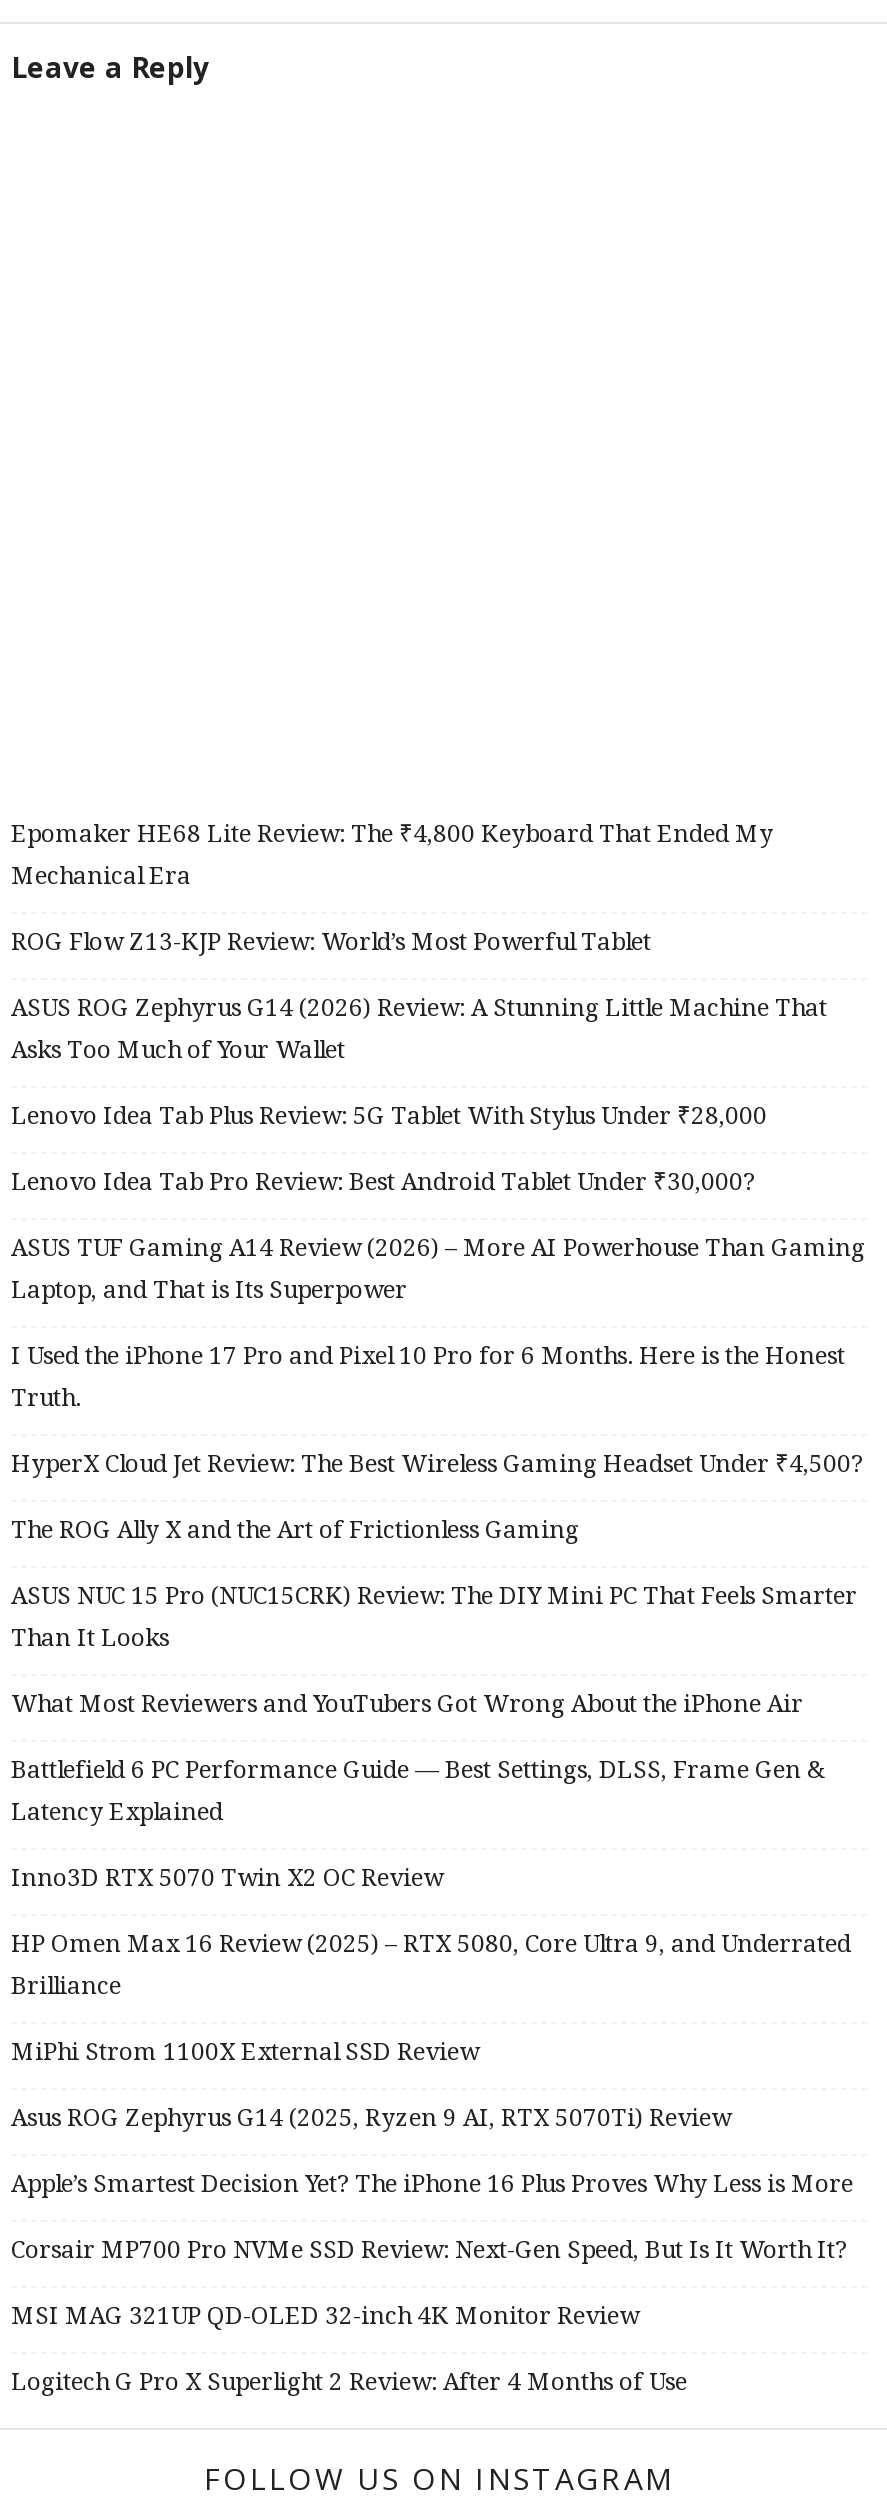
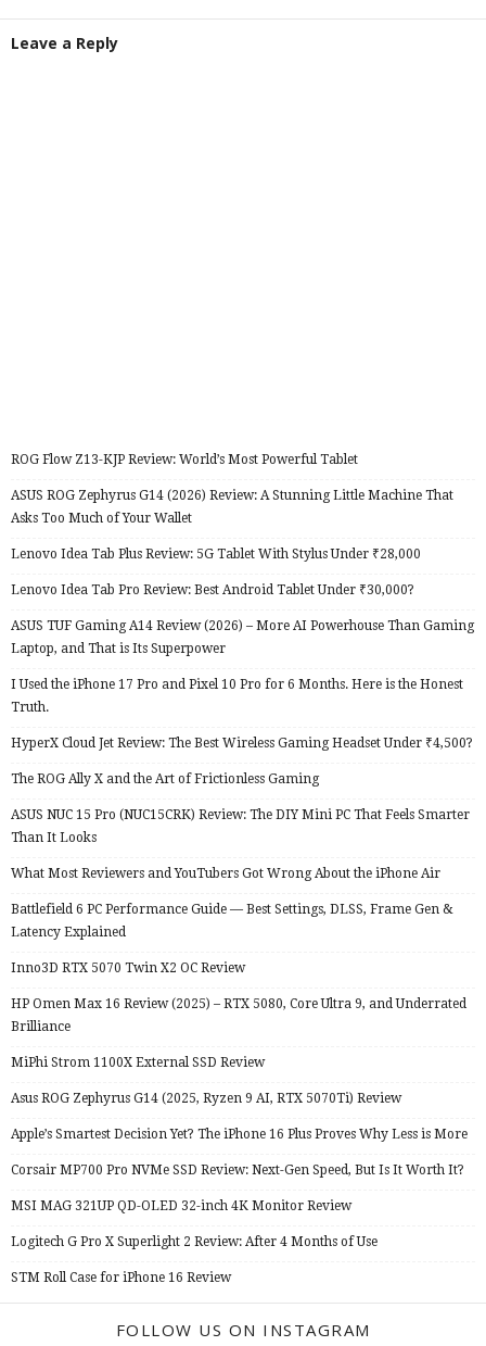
[11,819,773,889] Epomaker HE68 Lite Review: The ₹4,800 Keyboard That Ended My | Mechanical Era -> none
moved [11,927,865,2395] -> [11,451,474,1249]: ROG Flow Z13-KJP Review: World’s Most Powerful Tablet | ASUS ROG Zephyrus G14 (2026) Review: A Stunning Little Machine That | Asks Too Much of Your Wallet | ... | MSI MAG 321UP QD-OLED 32-inch 4K Monitor Review | Logitech G Pro X Superlight 2 Review: After 4 Months of Use
none -> [11,1270,231,1285] STM Roll Case for iPhone 16 Review

